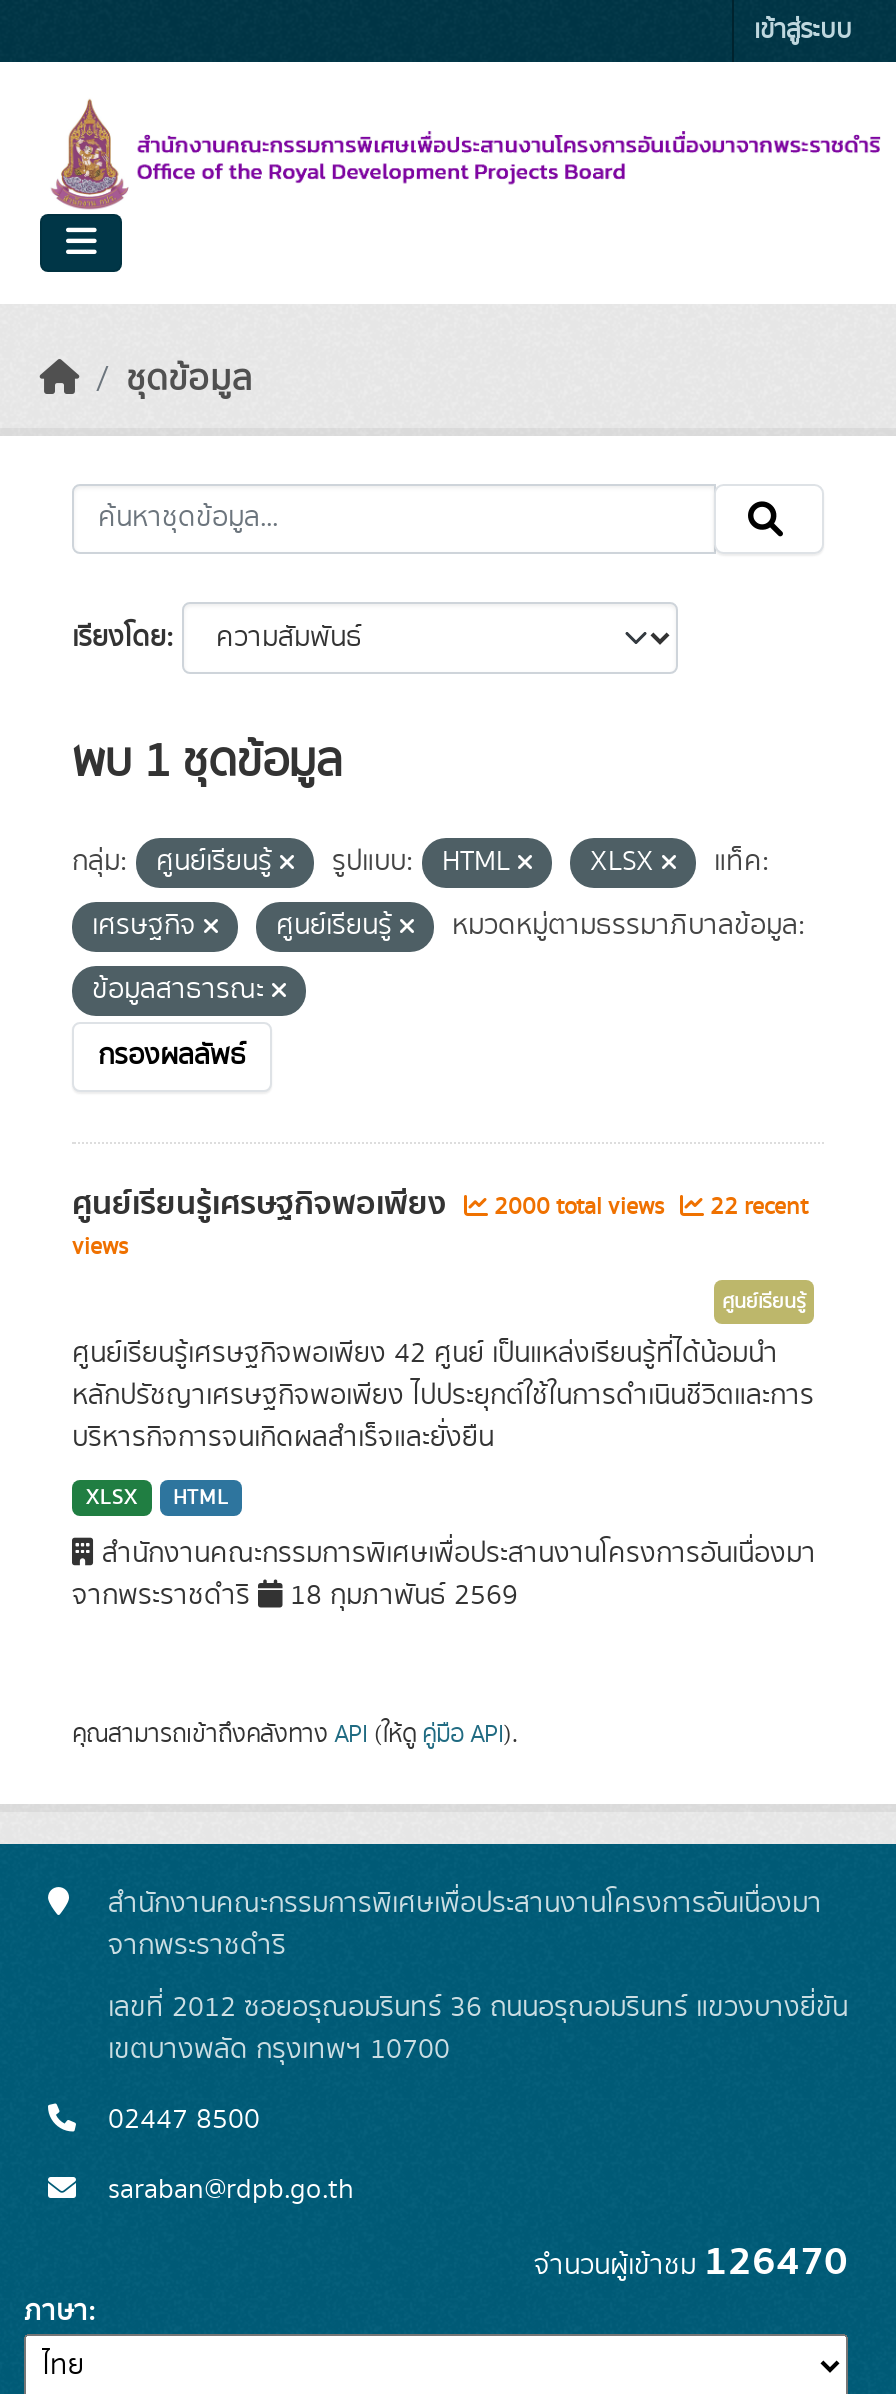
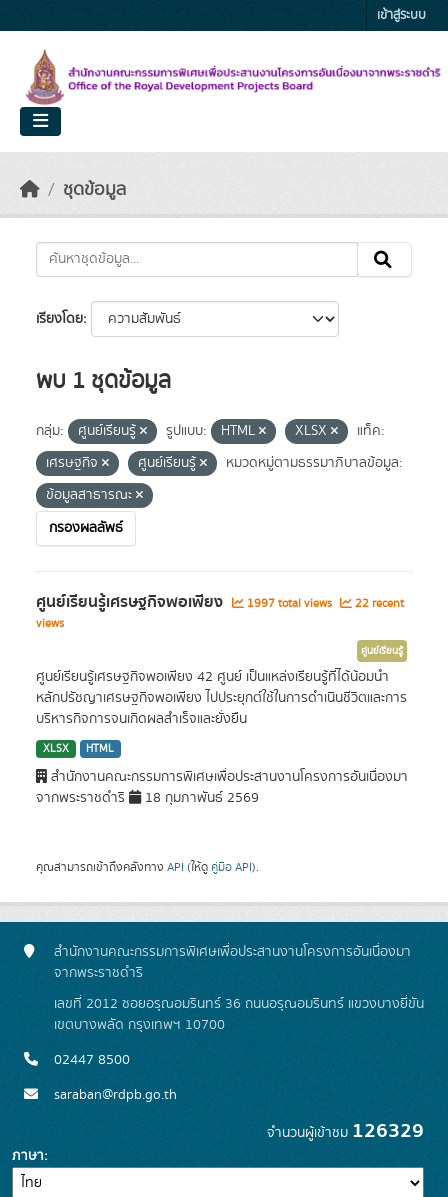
[72,1178,808,1230] ศูนย์เรียนรู้เศรษฐกิจพอเพียง 2000 total views 22 recent -> [36,589,404,615] ศูนย์เรียนรู้เศรษฐกิจพอเพียง 1997 total views 22 recent
[534,2230,848,2294] จำนวนผู้เข้าชม126470 -> [267,1115,424,1147] จำนวนผู้เข้าชม126329

